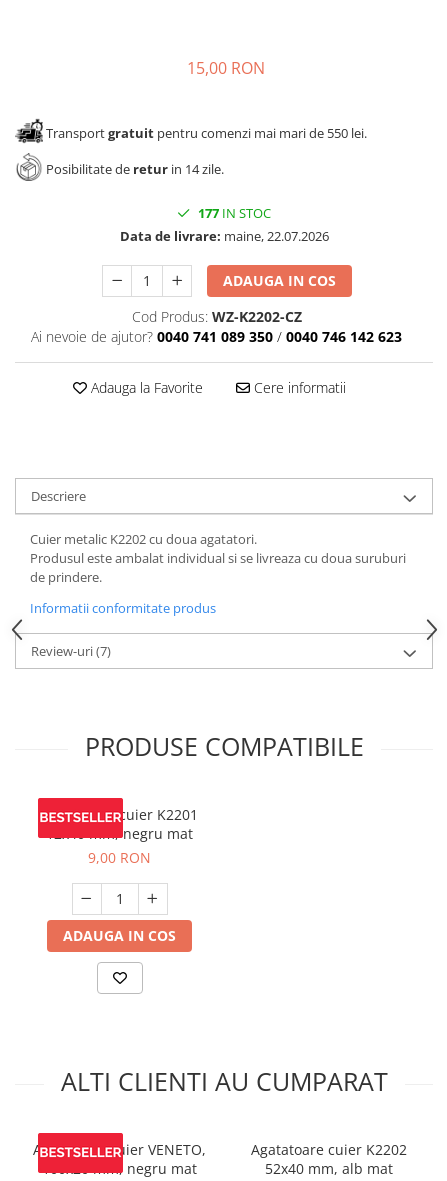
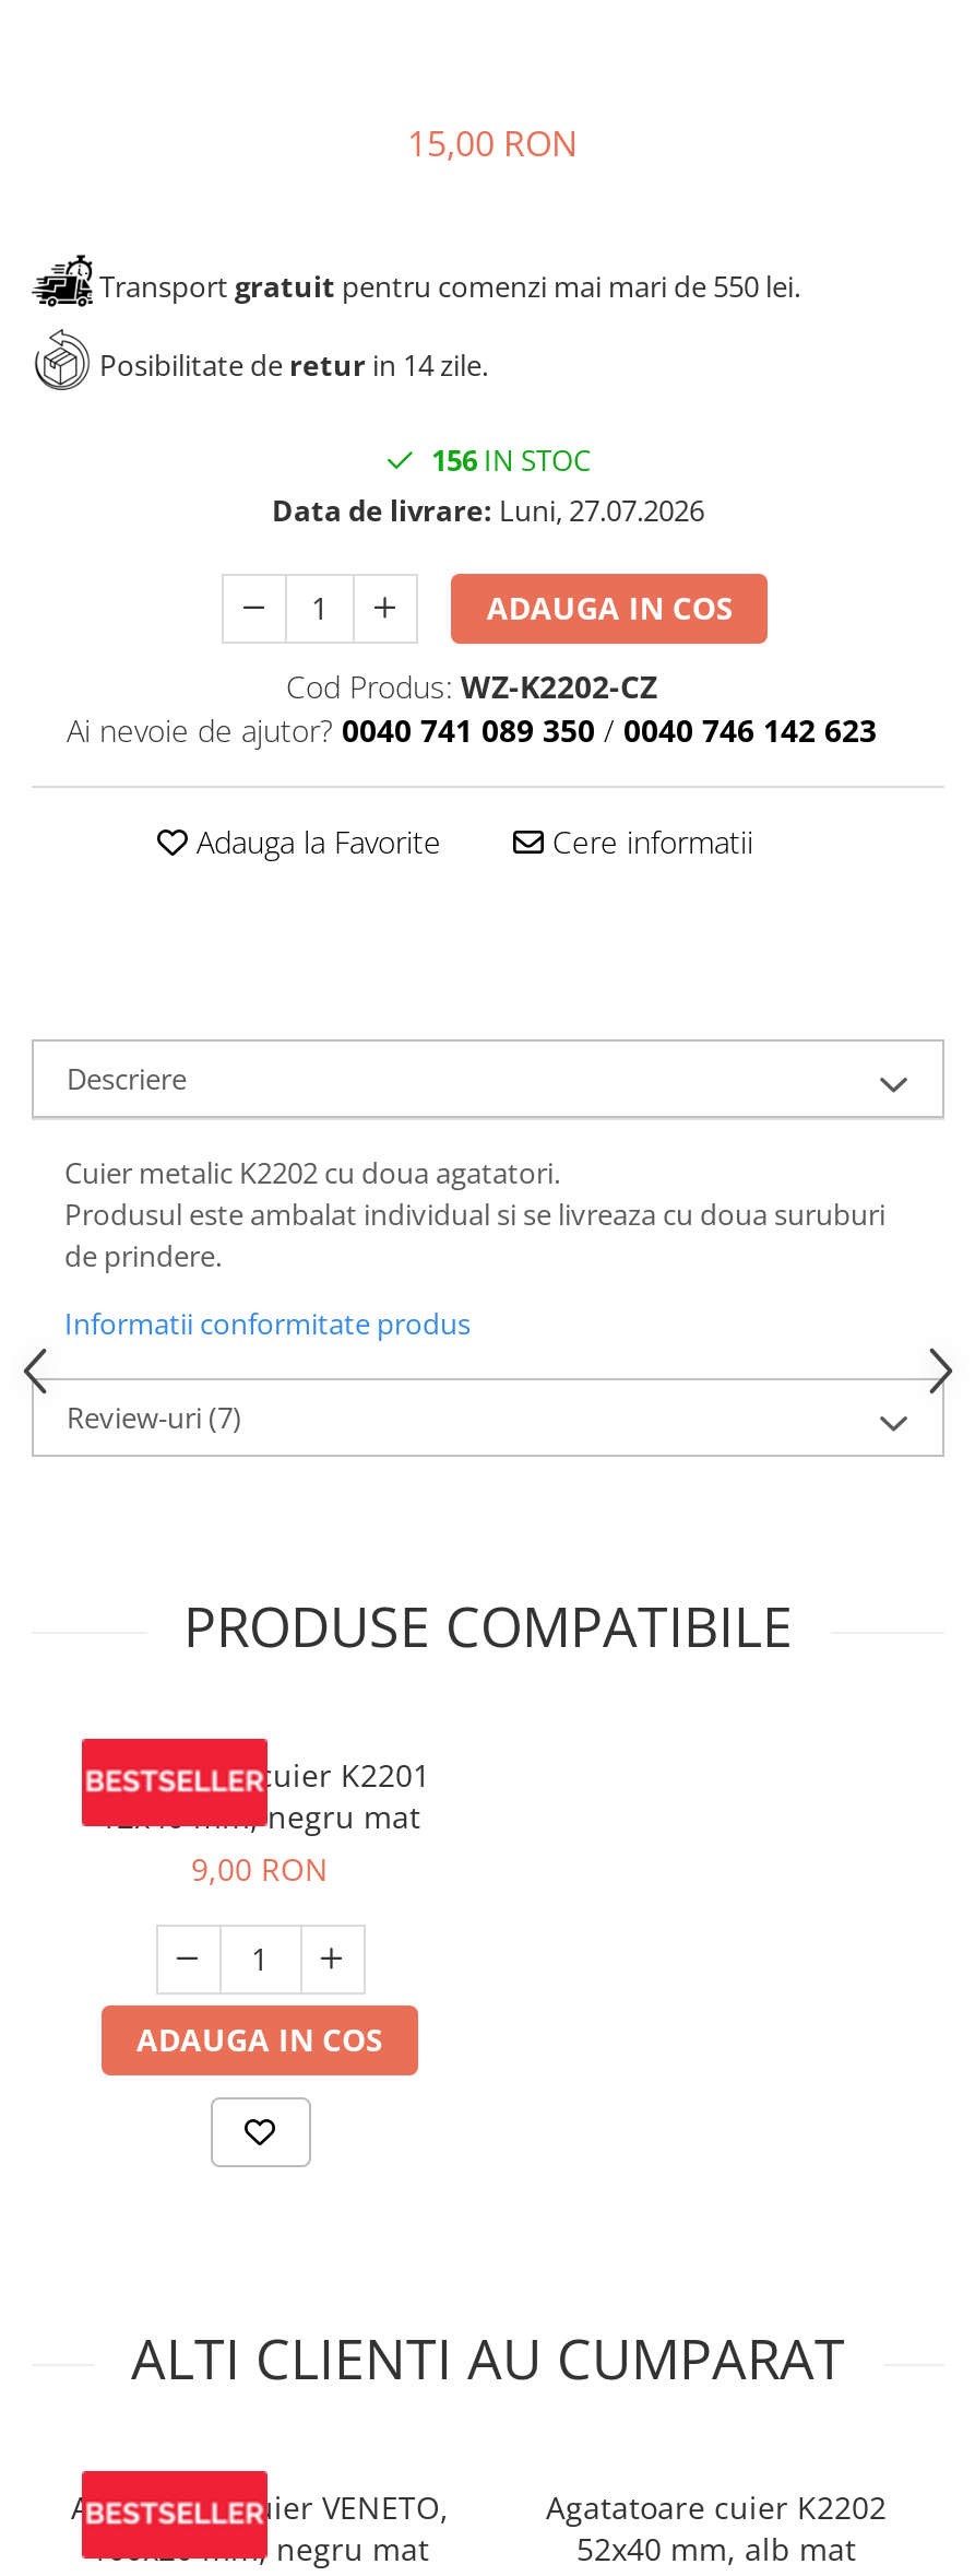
[198,204,271,222] 177 IN STOC -> [431,440,591,480] 156 IN STOC
[119,227,328,245] Data de livrare: maine, 22.07.2026 -> [272,491,704,530] Data de livrare: Luni, 27.07.2026

